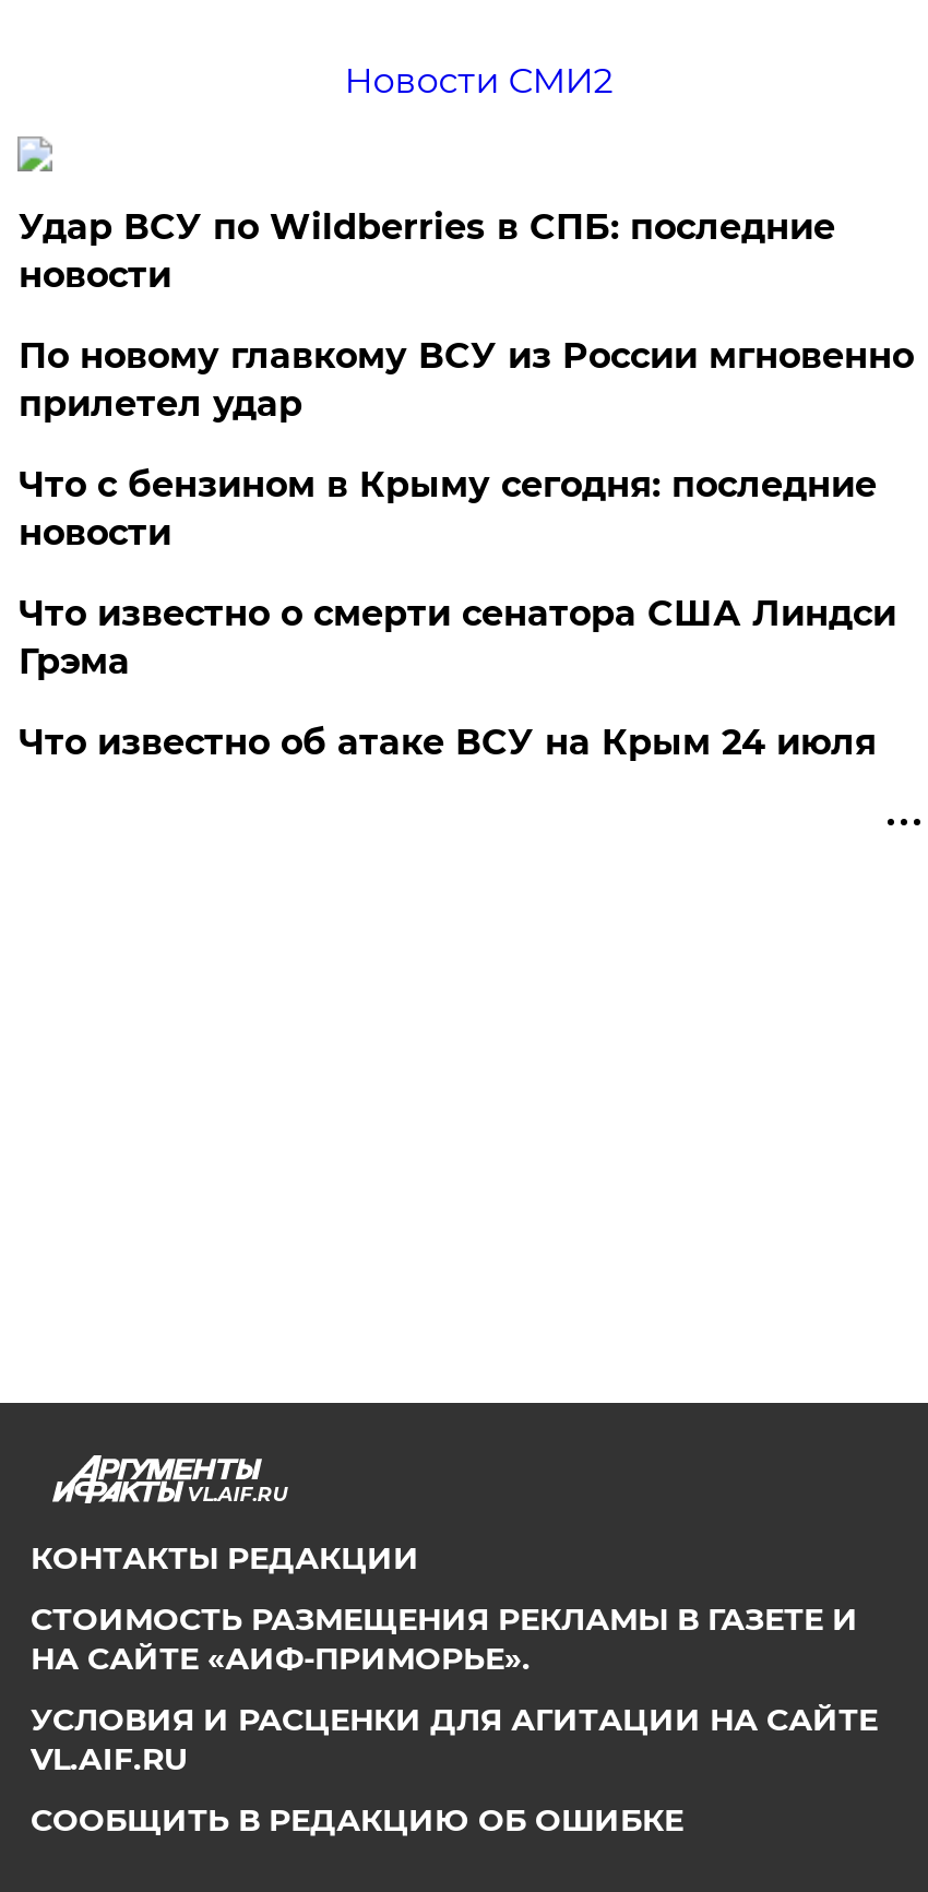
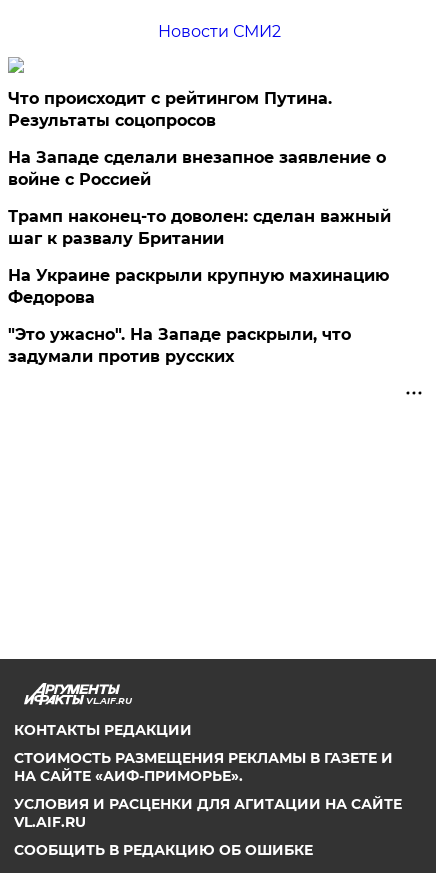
[18,206,835,295] Удар ВСУ по Wildberries в СПБ: последние | новости -> [8,89,332,130] Что происходит с рейтингом Путина. | Результаты соцопросов
[18,335,914,424] По новому главкому ВСУ из России мгновенно | прилетел удар -> [8,148,386,189] На Западе сделали внезапное заявление о | войне с Россией
[18,464,876,553] Что с бензином в Крыму сегодня: последние | новости -> [8,207,391,248] Трамп наконец-то доволен: сделан важный | шаг к развалу Британии
[18,592,896,682] Что известно о смерти сенатора США Линдси | Грэма -> [8,266,389,307] На Украине раскрыли крупную махинацию | Федорова
[18,721,876,763] Что известно об атаке ВСУ на Крым 24 июля -> [8,325,351,366] "Это ужасно". На Западе раскрыли, что | задумали против русских

